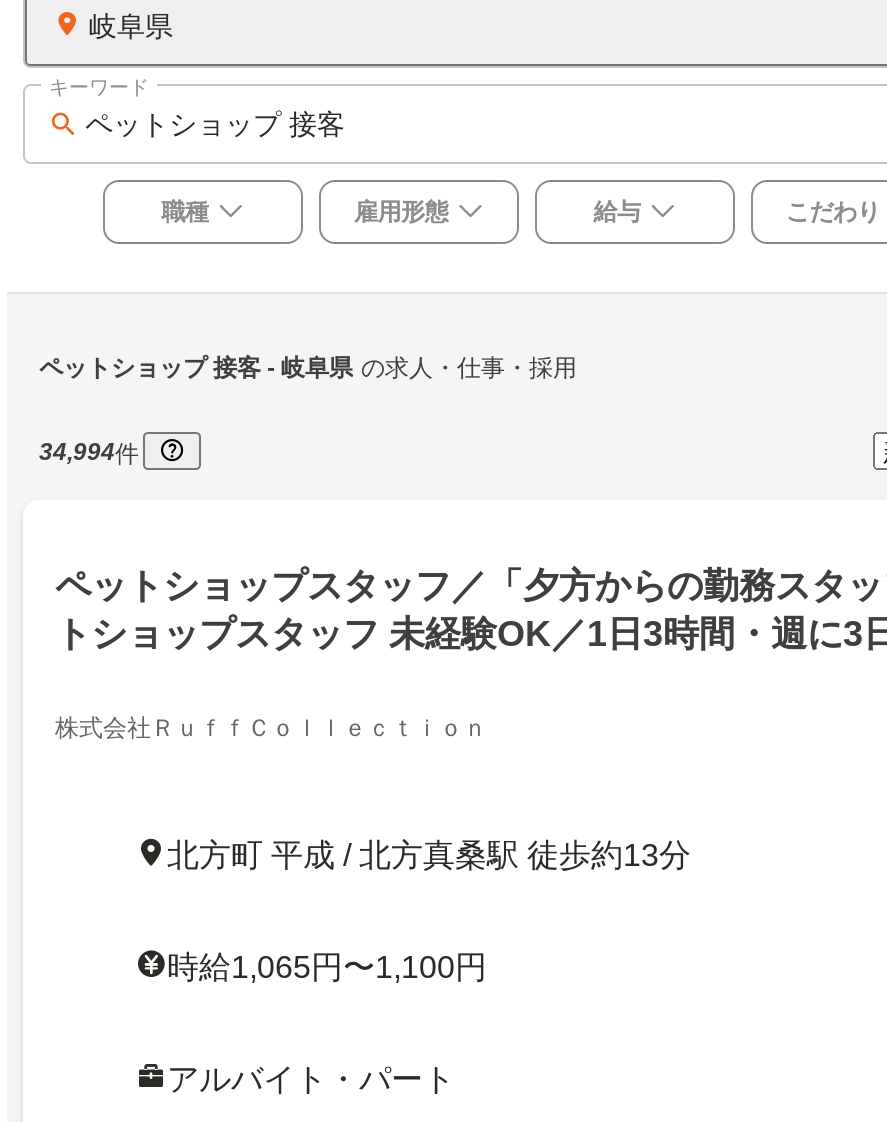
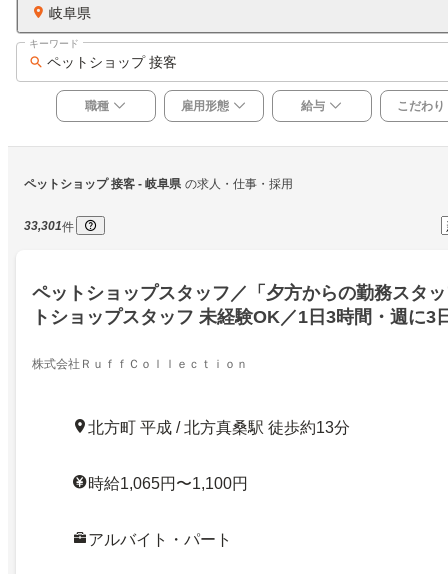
[39,438,139,469] 34,994件 -> [24,219,74,234] 33,301件

